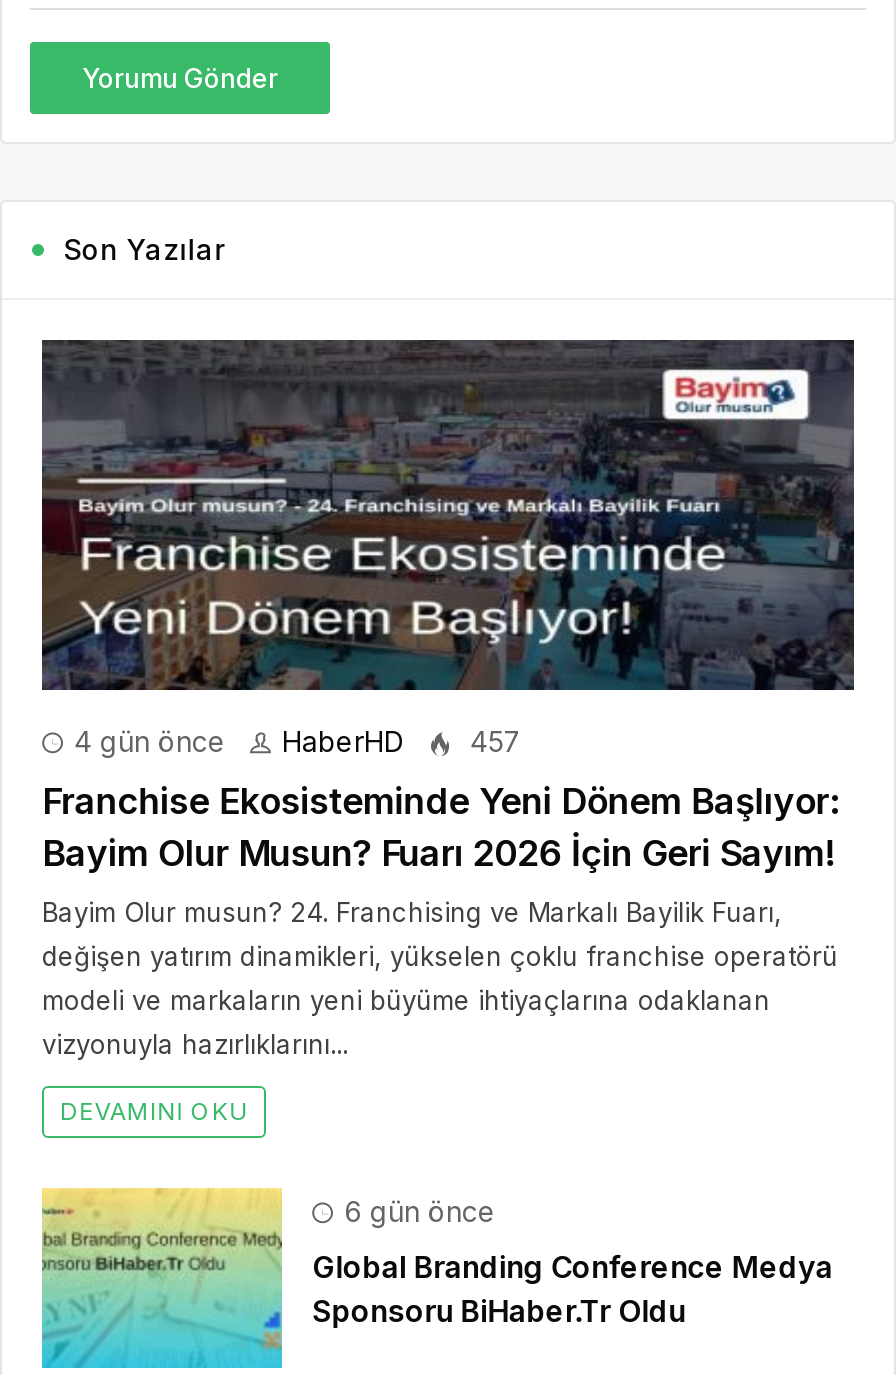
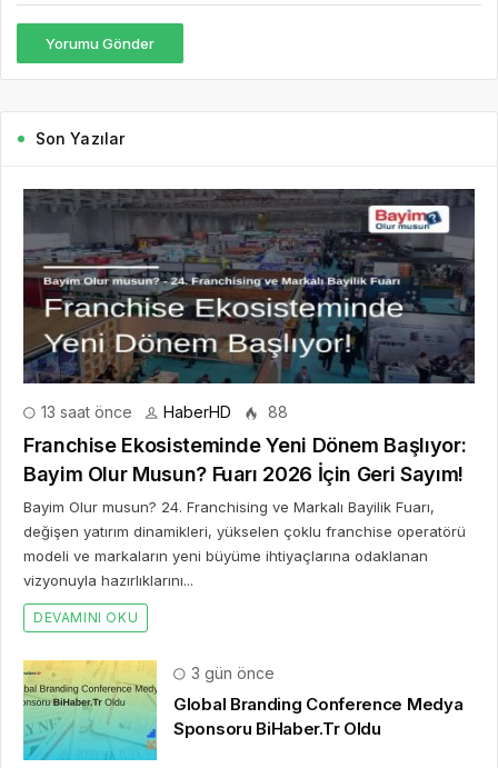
[66,723,226,757] 4 gün önce -> [37,402,132,421] 13 saat önce
[462,723,522,757] 457 -> [263,402,288,421] 88
[336,1193,496,1227] 6 gün önce -> [187,663,275,682] 3 gün önce

